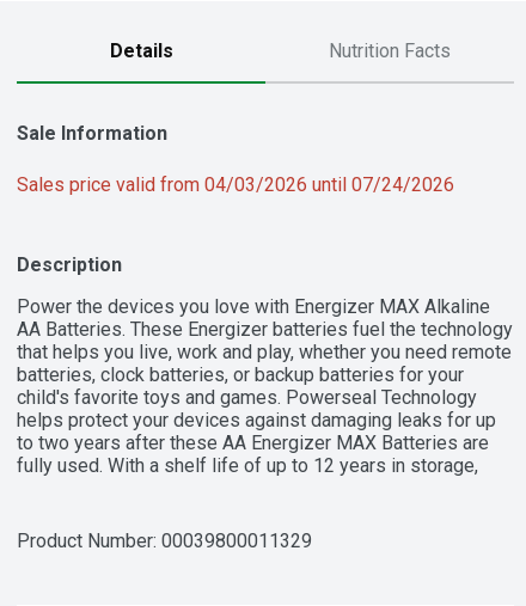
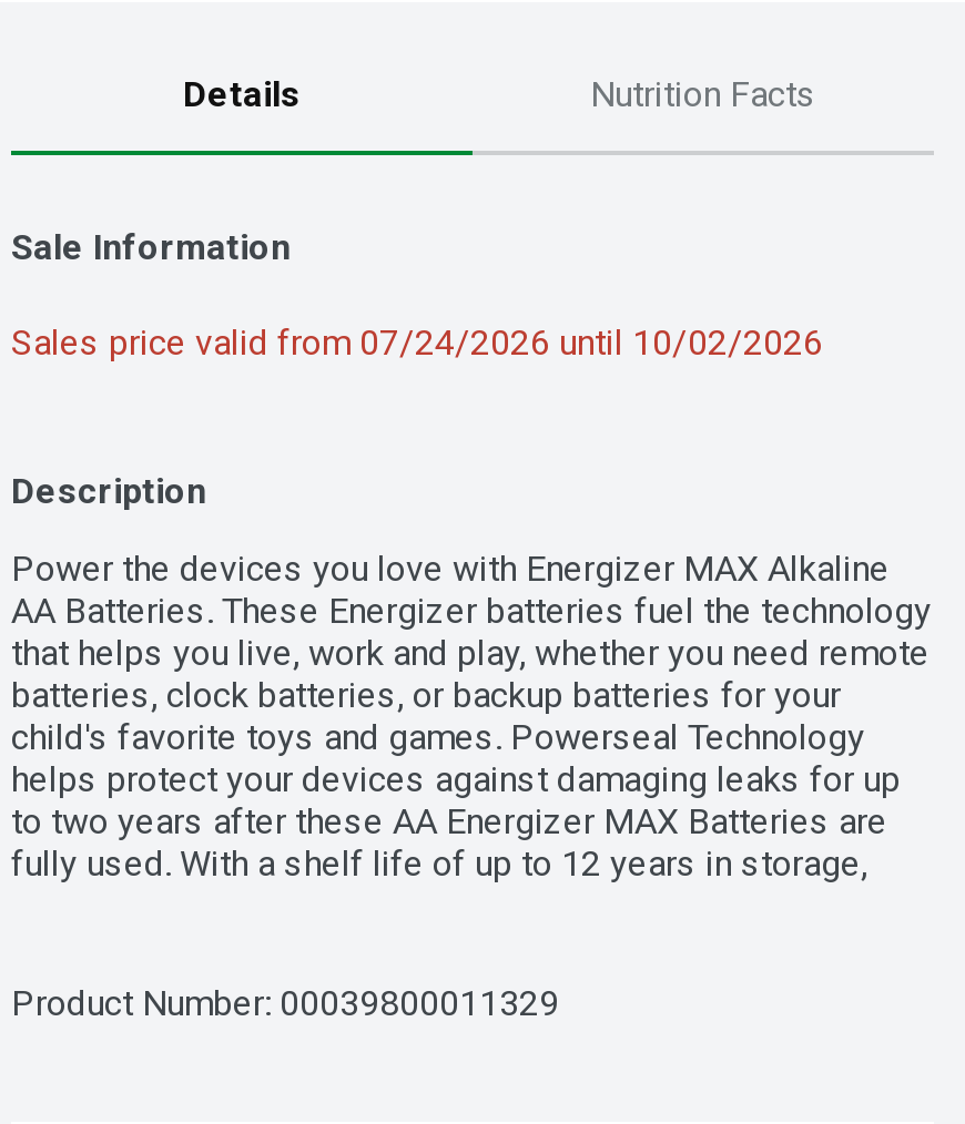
[17,174,454,196] Sales price valid from 04/03/2026 until 07/24/2026 -> [11,322,823,364] Sales price valid from 07/24/2026 until 10/02/2026

